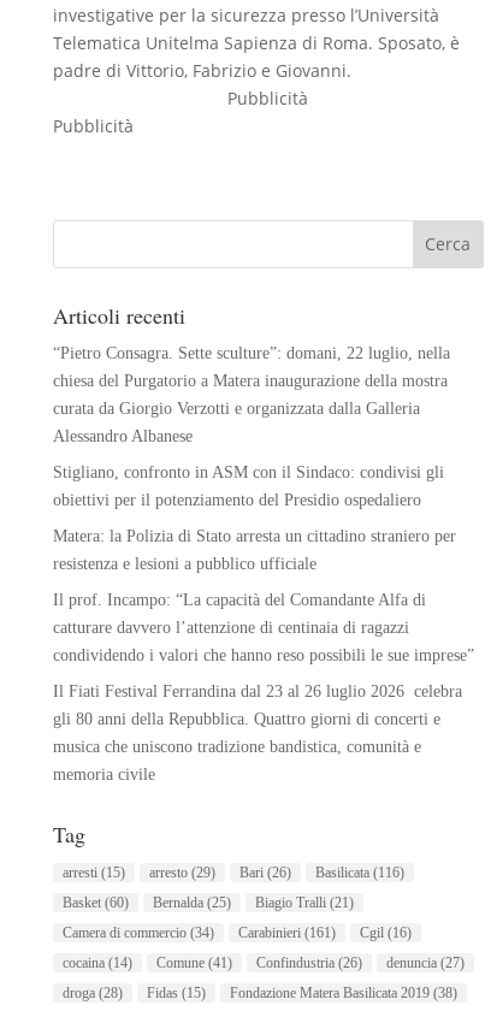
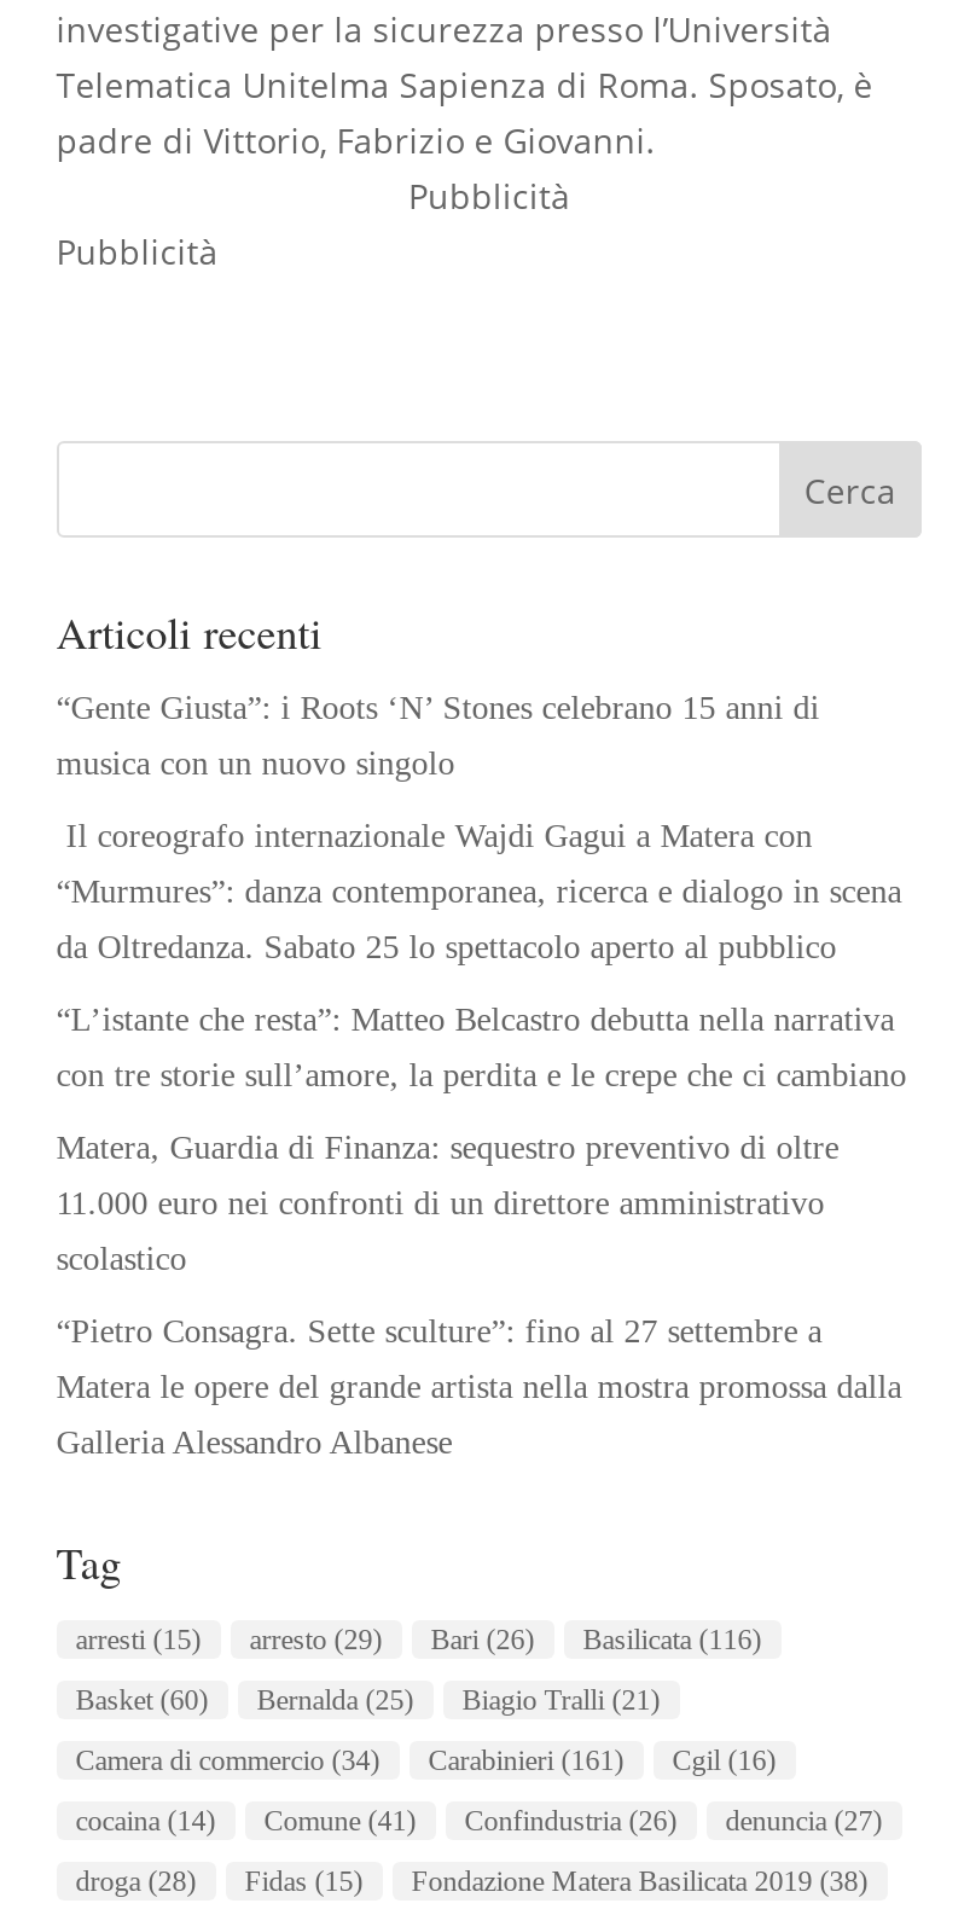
[53,344,474,783] “Pietro Consagra. Sette sculture”: domani, 22 luglio, nella | chiesa del Purgatorio a Matera inaugurazione della mostra | curata da Giorgio Verzotti e organizzata dalla Galleria | Alessandro Albanese | Stigliano, confronto in ASM con il Sindaco: condivisi gli | obiettivi per il potenziamento del Presidio ospedaliero | Matera: la Polizia di Stato arresta un cittadino straniero per | resistenza e lesioni a pubblico ufficiale | Il prof. Incampo: “La capacità del Comandante Alfa di | catturare davvero l’attenzione di centinaia di ragazzi | condividendo i valori che hanno reso possibili le sue imprese” | Il Fiati Festival Ferrandina dal 23 al 26 luglio 2026 celebra | gli 80 anni della Repubblica. Quattro giorni di concerti e | musica che uniscono tradizione bandistica, comunità e | memoria civile -> [56,690,907,1461] “Gente Giusta”: i Roots ‘N’ Stones celebrano 15 anni di | musica con un nuovo singolo | Il coreografo internazionale Wajdi Gagui a Matera con | “Murmures”: danza contemporanea, ricerca e dialogo in scena | da Oltredanza. Sabato 25 lo spettacolo aperto al pubblico | “L’istante che resta”: Matteo Belcastro debutta nella narrativa | con tre storie sull’amore, la perdita e le crepe che ci cambiano | Matera, Guardia di Finanza: sequestro preventivo di oltre | 11.000 euro nei confronti di un direttore amministrativo | scolastico | “Pietro Consagra. Sette sculture”: fino al 27 settembre a | Matera le opere del grande artista nella mostra promossa dalla | Galleria Alessandro Albanese

